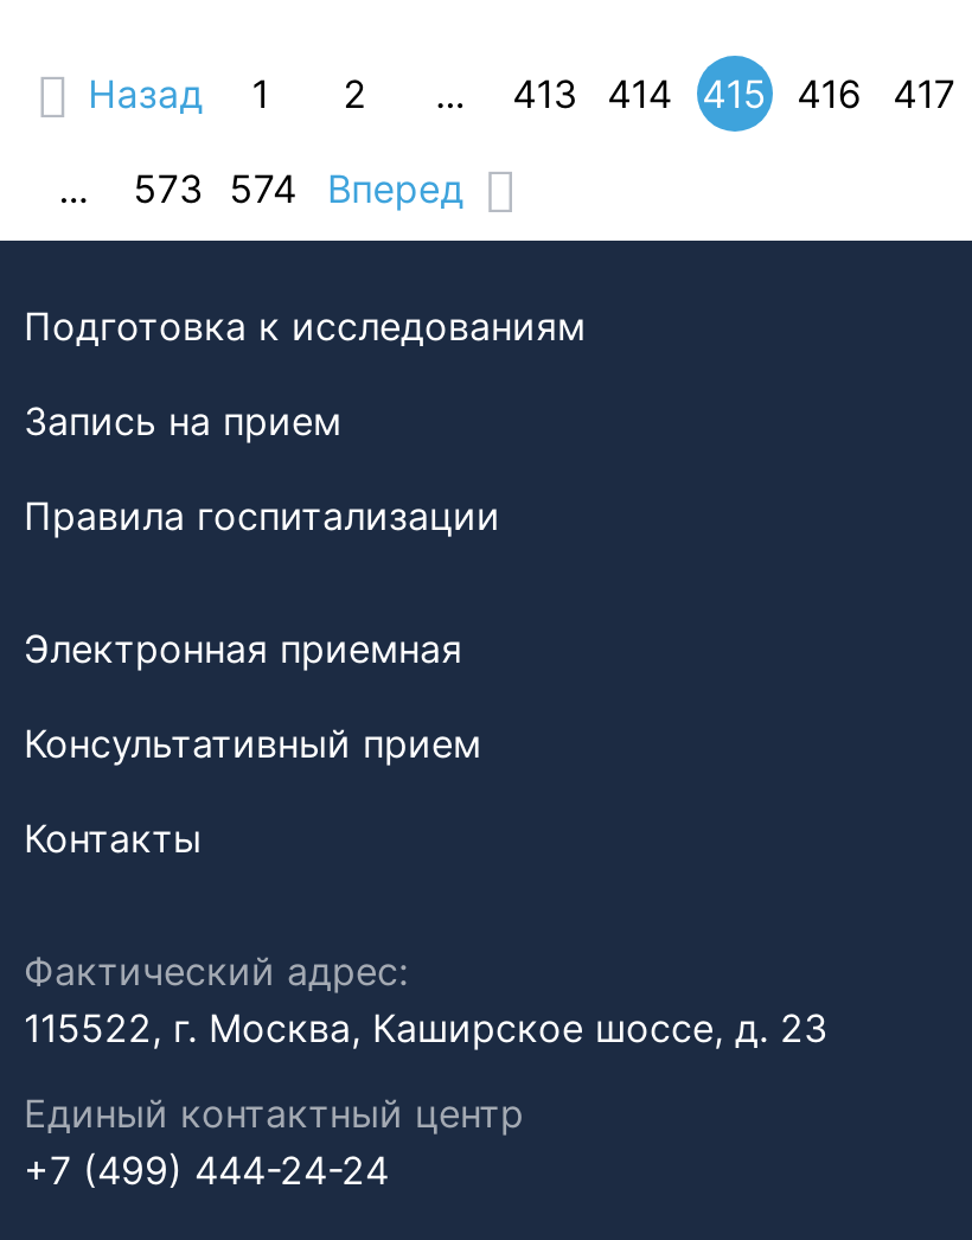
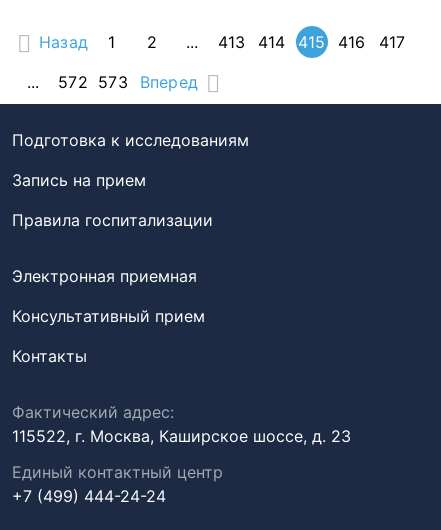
[133,165,297,212] 573 574 -> [58,72,128,92] 572 573

